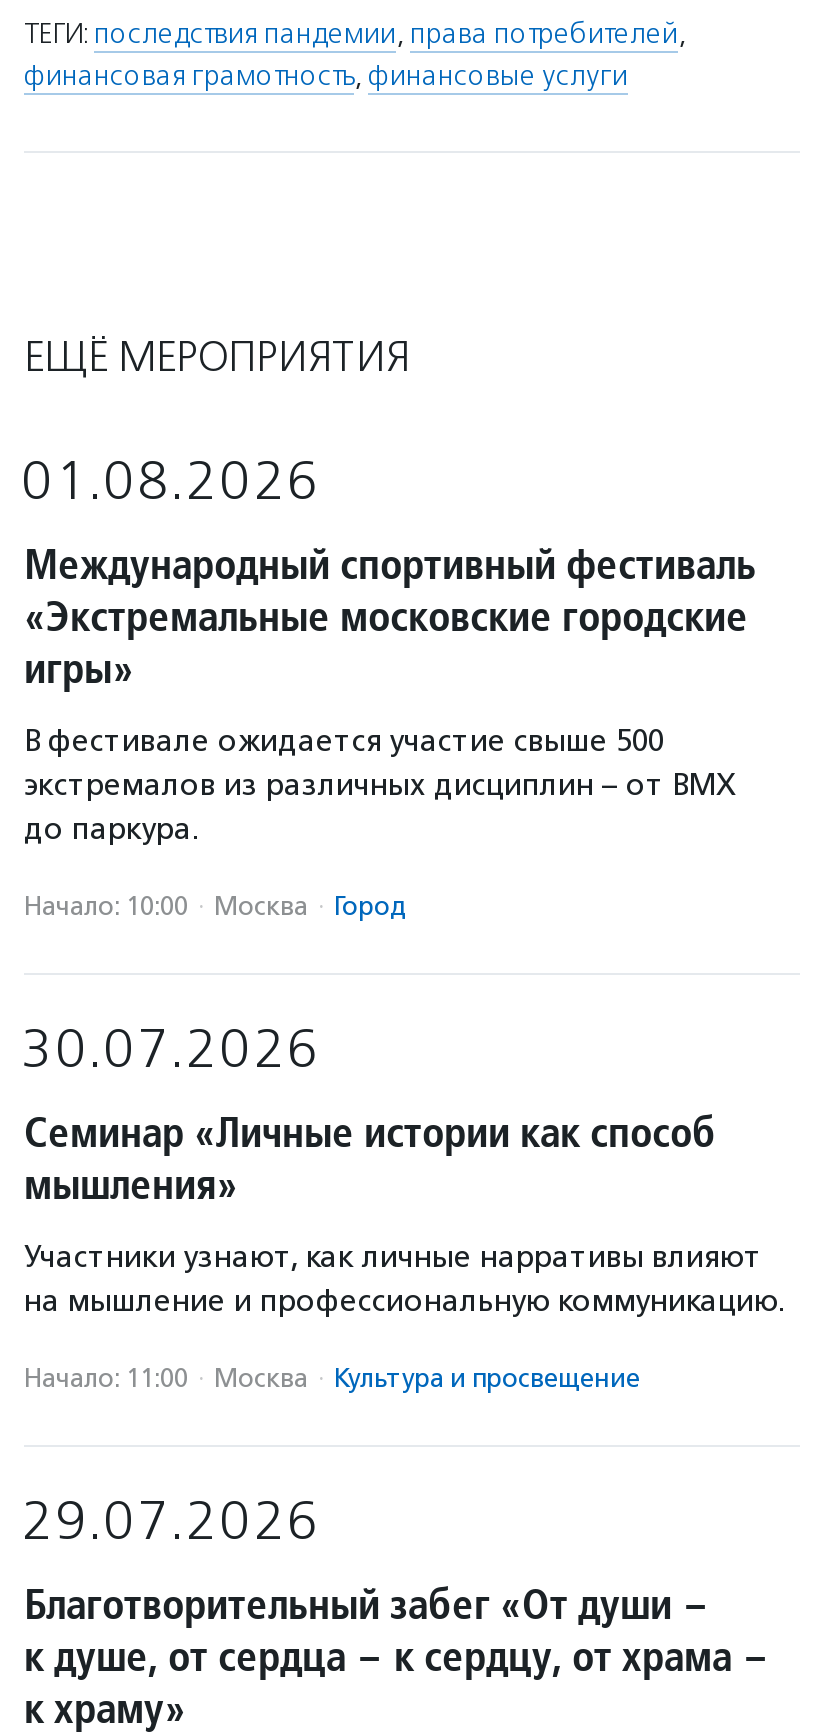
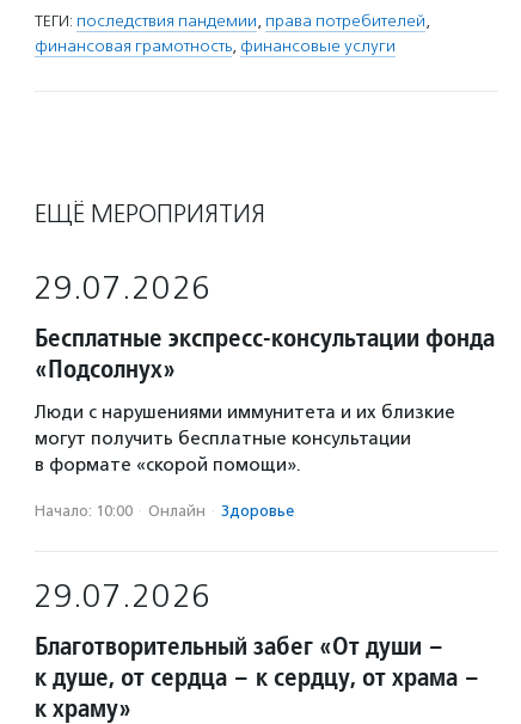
[20,449,786,1393] 01.08.2026 | Международный спортивный фестиваль | «Экстремальные московские городские | игры» | В фестивале ожидается участие свыше 500 | экстремалов из различных дисциплин – от BMX | до паркура. | Начало: 10:00 · Москва · Город | 30.07.2026 | Семинар «Личные истории как способ | мышления» | Участники узнают, как личные нарративы влияют | на мышление и профессиональную коммуникацию. | Начало: 11:00 · Москва · Культура и просвещение -> [32,269,495,520] 29.07.2026 | Бесплатные экспресс-консультации фонда | «Подсолнух» | Люди с нарушениями иммунитета и их близкие | могут получить бесплатные консультации | в формате «скорой помощи». | Начало: 10:00 · Онлайн · Здоровье

